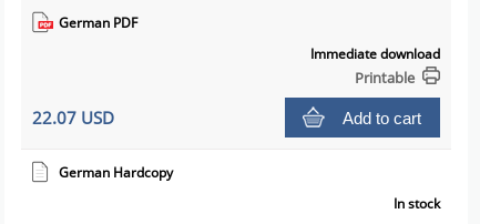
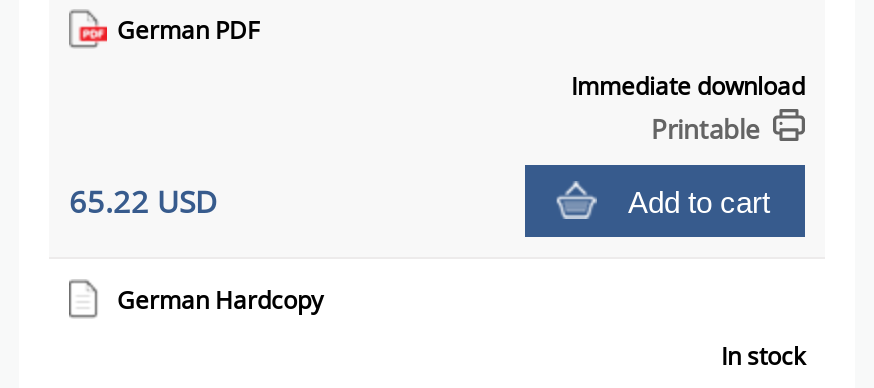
[32,106,114,129] 22.07 USD -> [69,181,217,221] 65.22 USD

